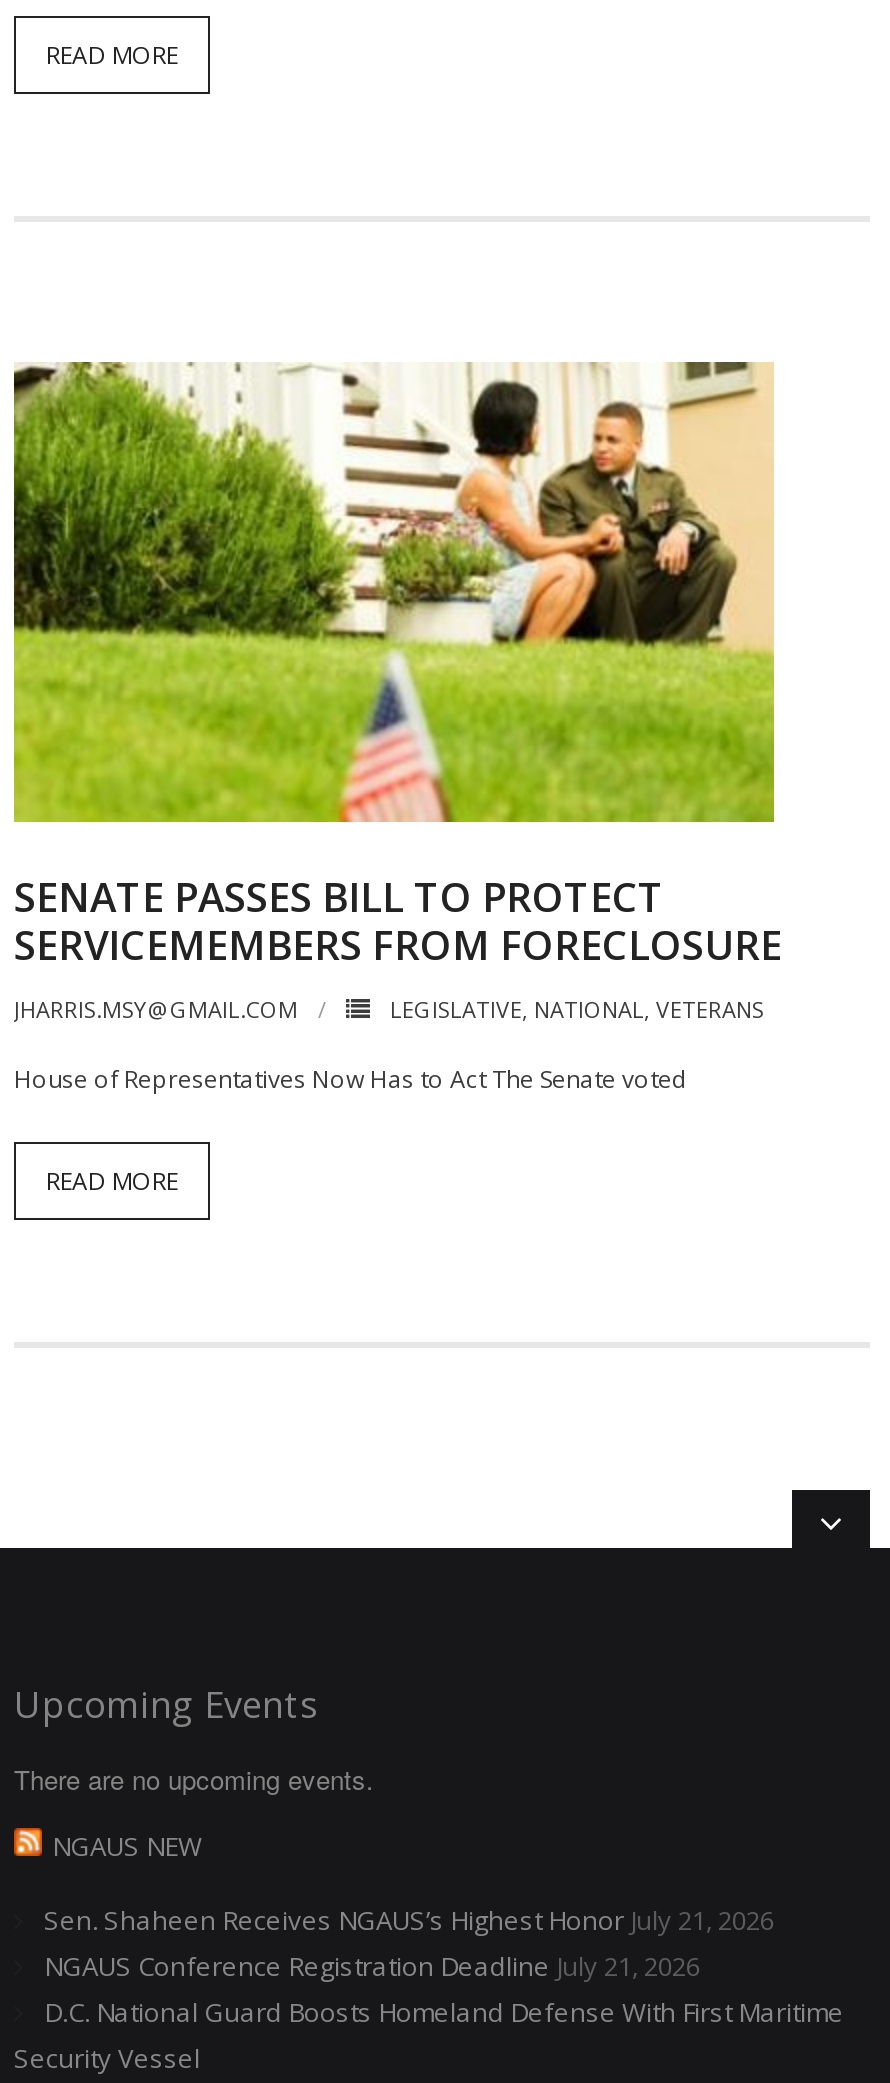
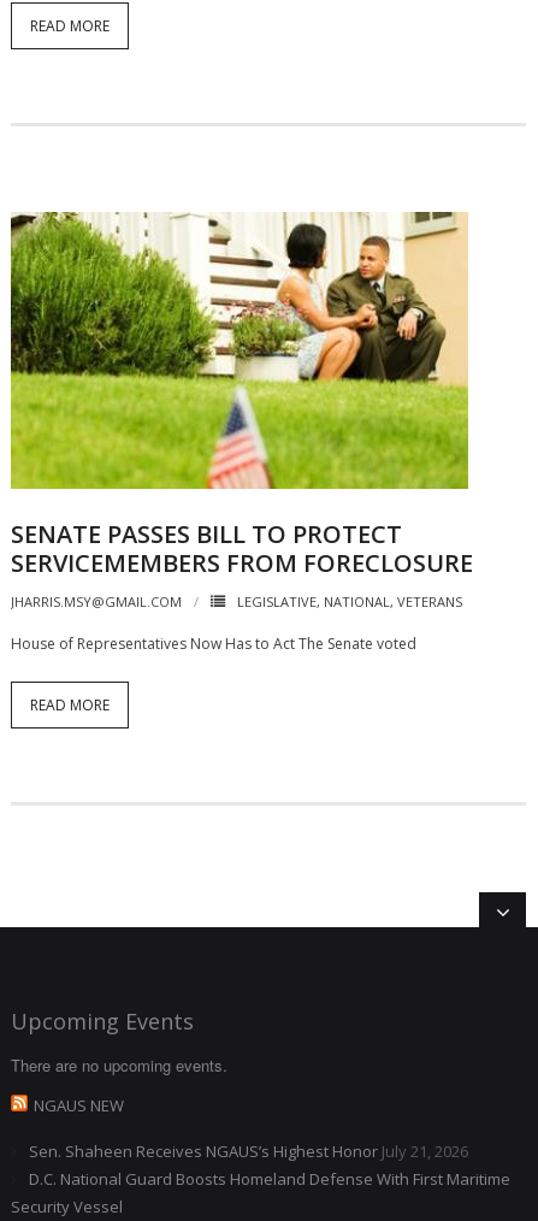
[44,1948,700,1984] NGAUS Conference Registration Deadline July 21, 2026 -> none

